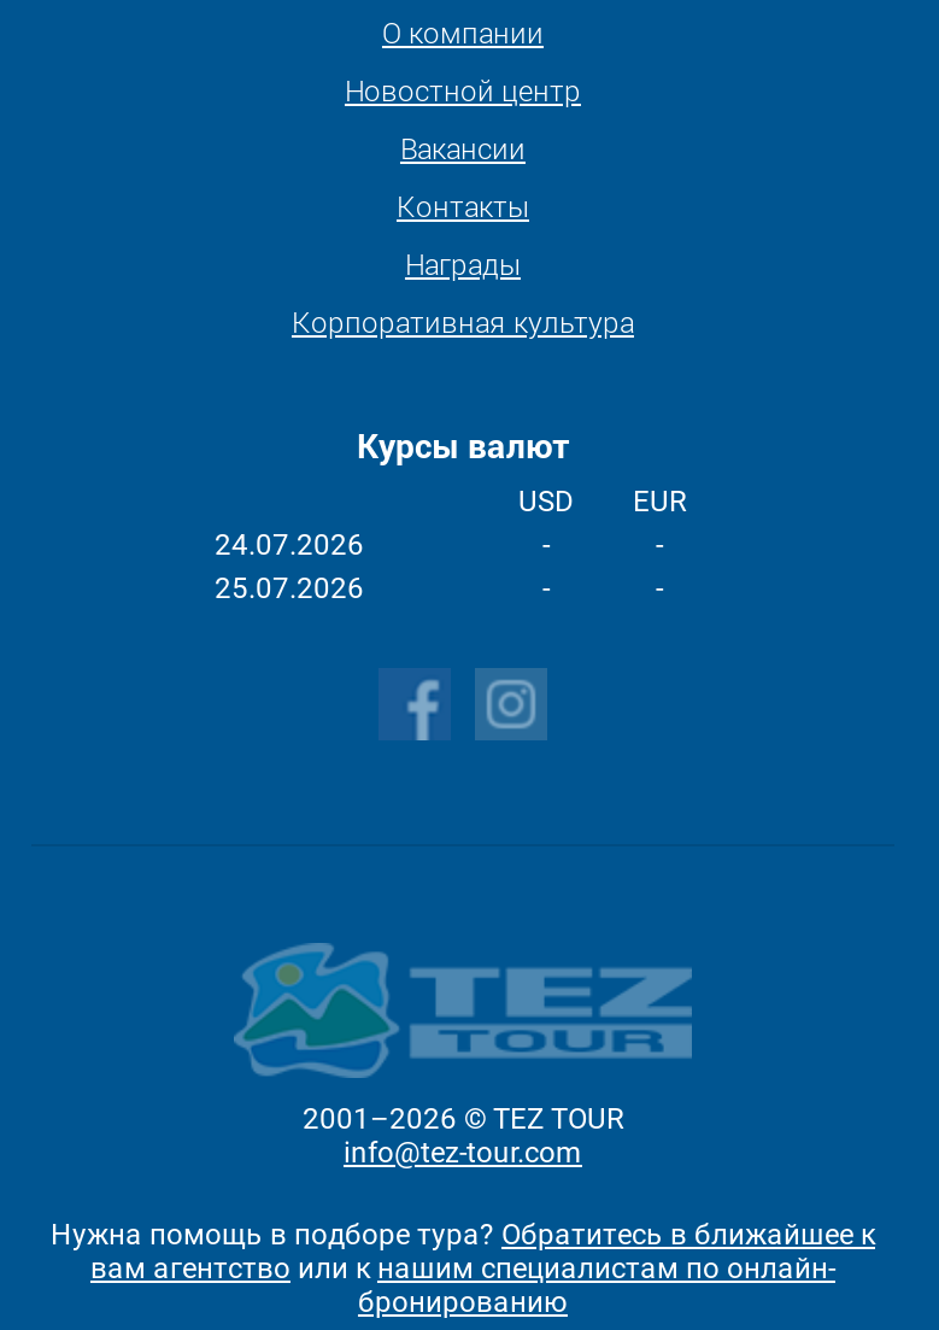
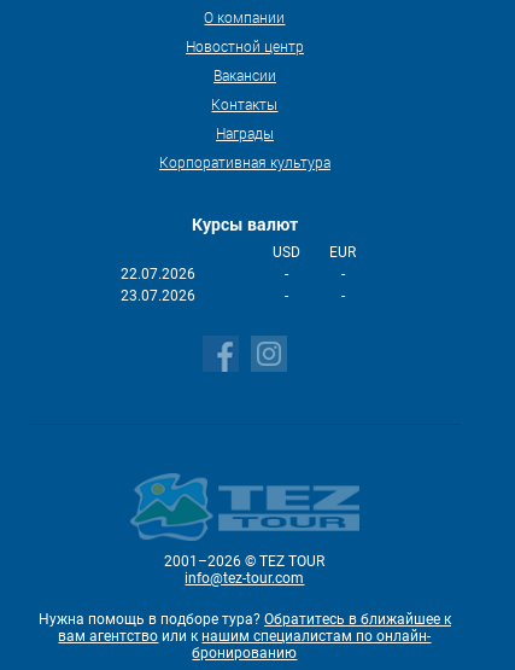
[215,528,364,562] 24.07.2026 -> [121,266,195,282] 22.07.2026
[215,572,364,605] 25.07.2026 -> [121,287,195,304] 23.07.2026

